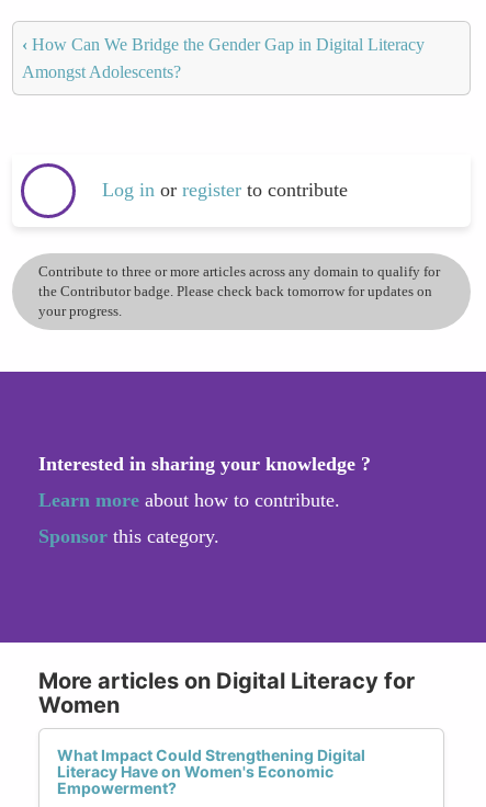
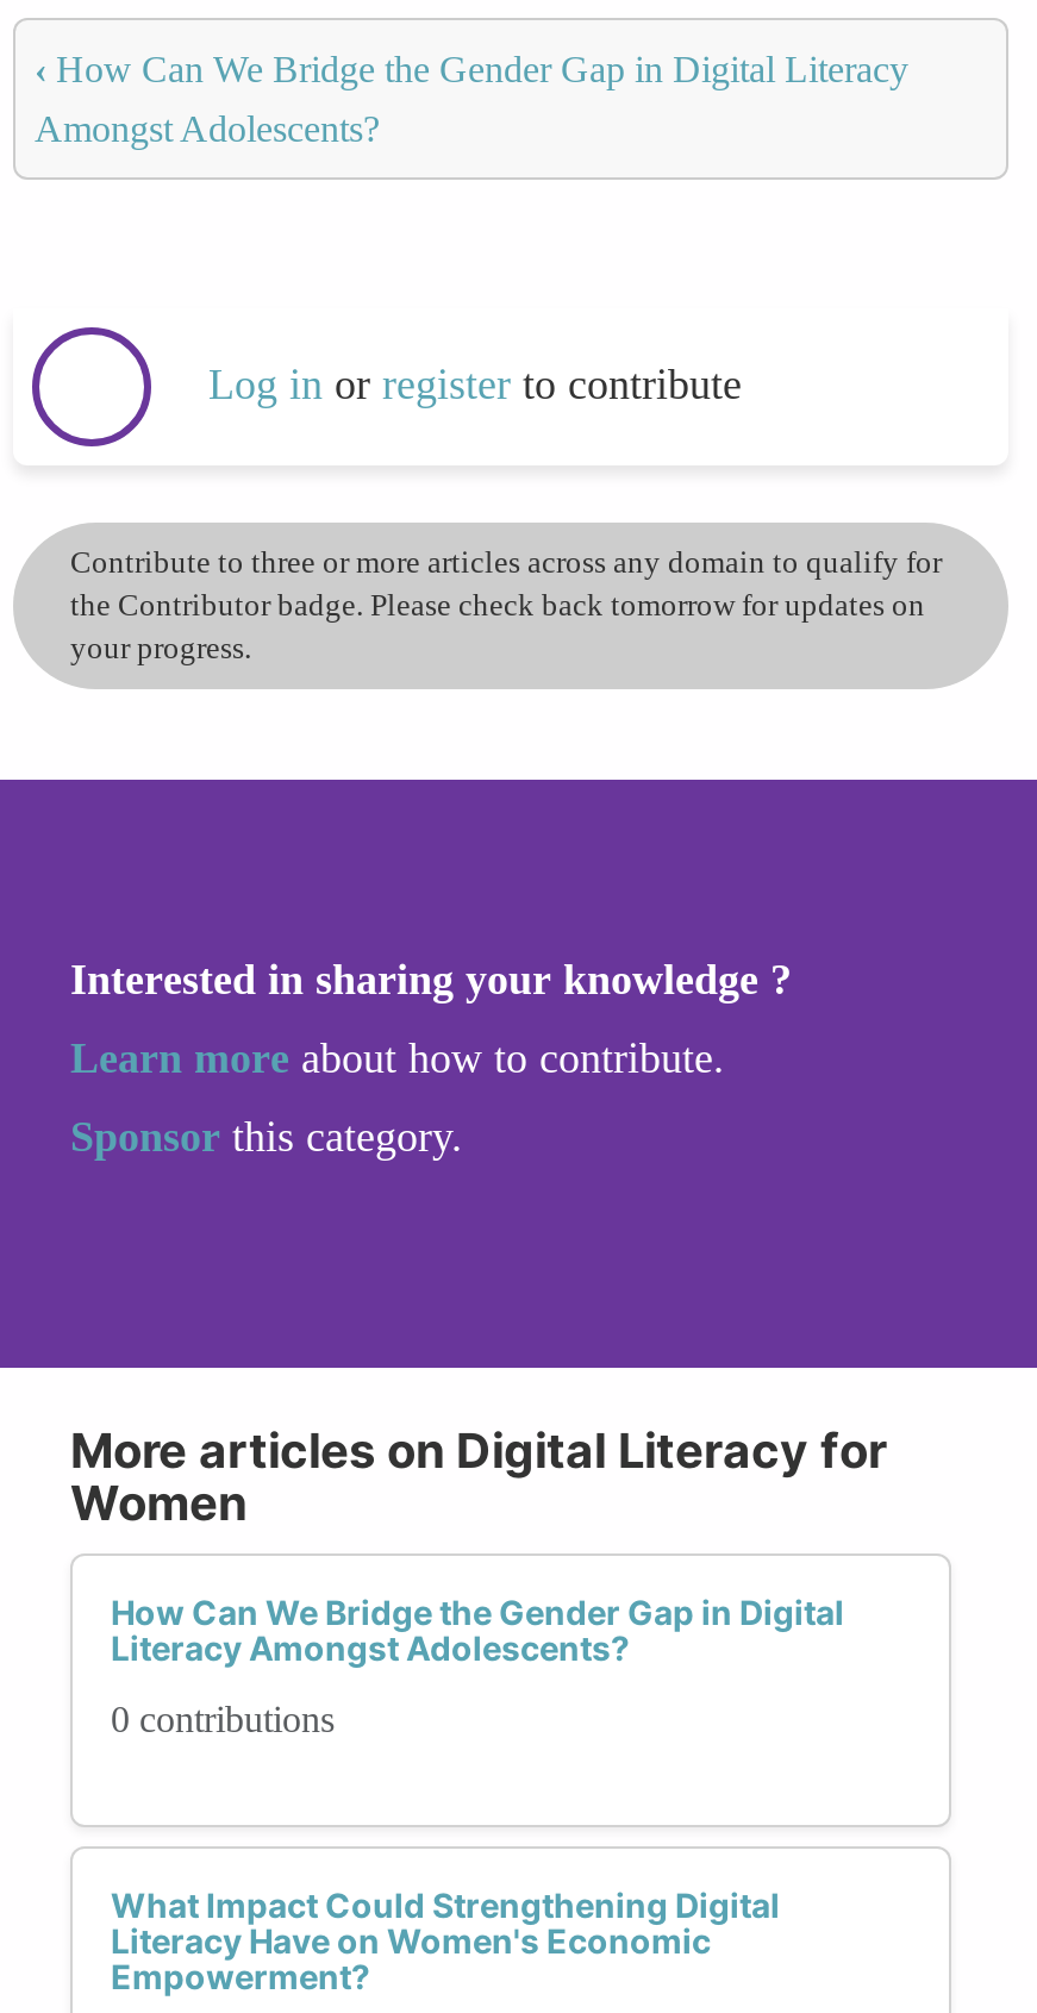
none -> [111,1592,844,1739] How Can We Bridge the Gender Gap in Digital | Literacy Amongst Adolescents? | 0 contributions

